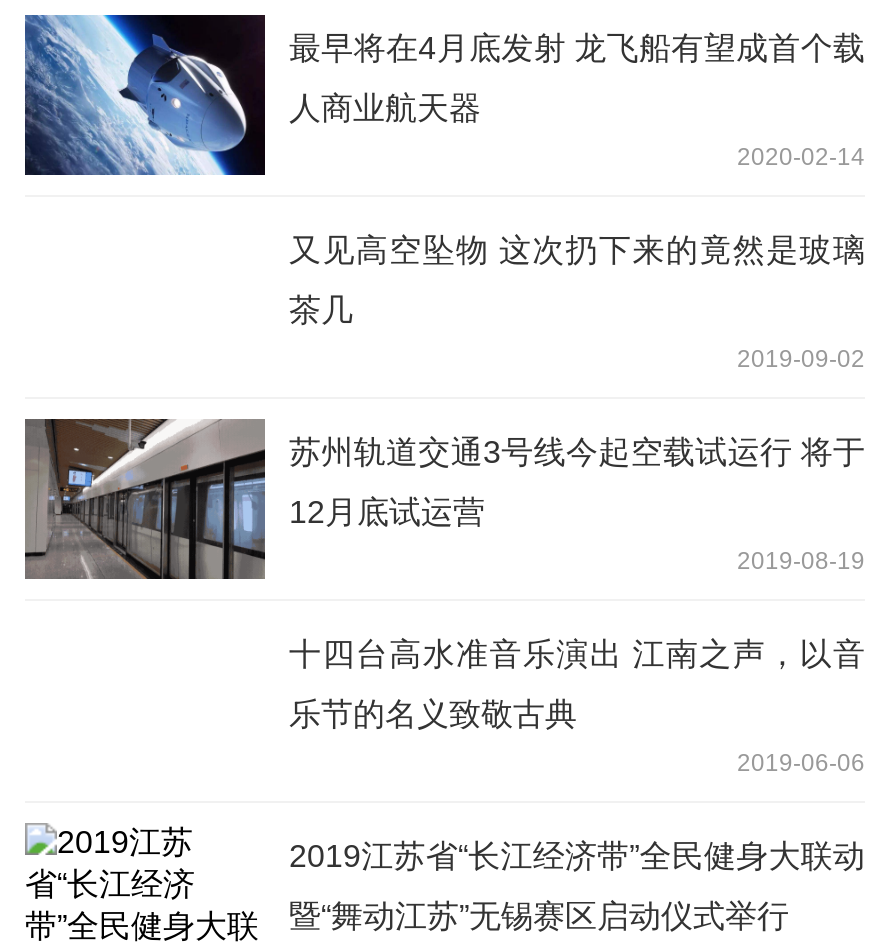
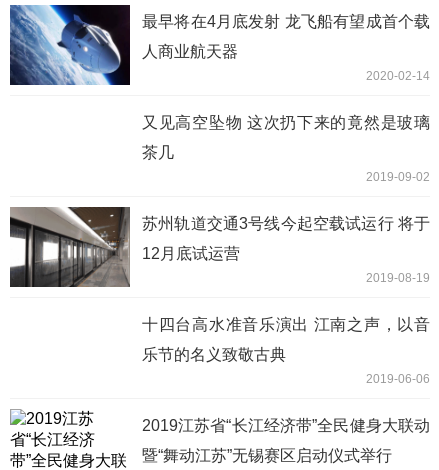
[23,417,265,581] [image] -> [9,206,131,288] [image]

